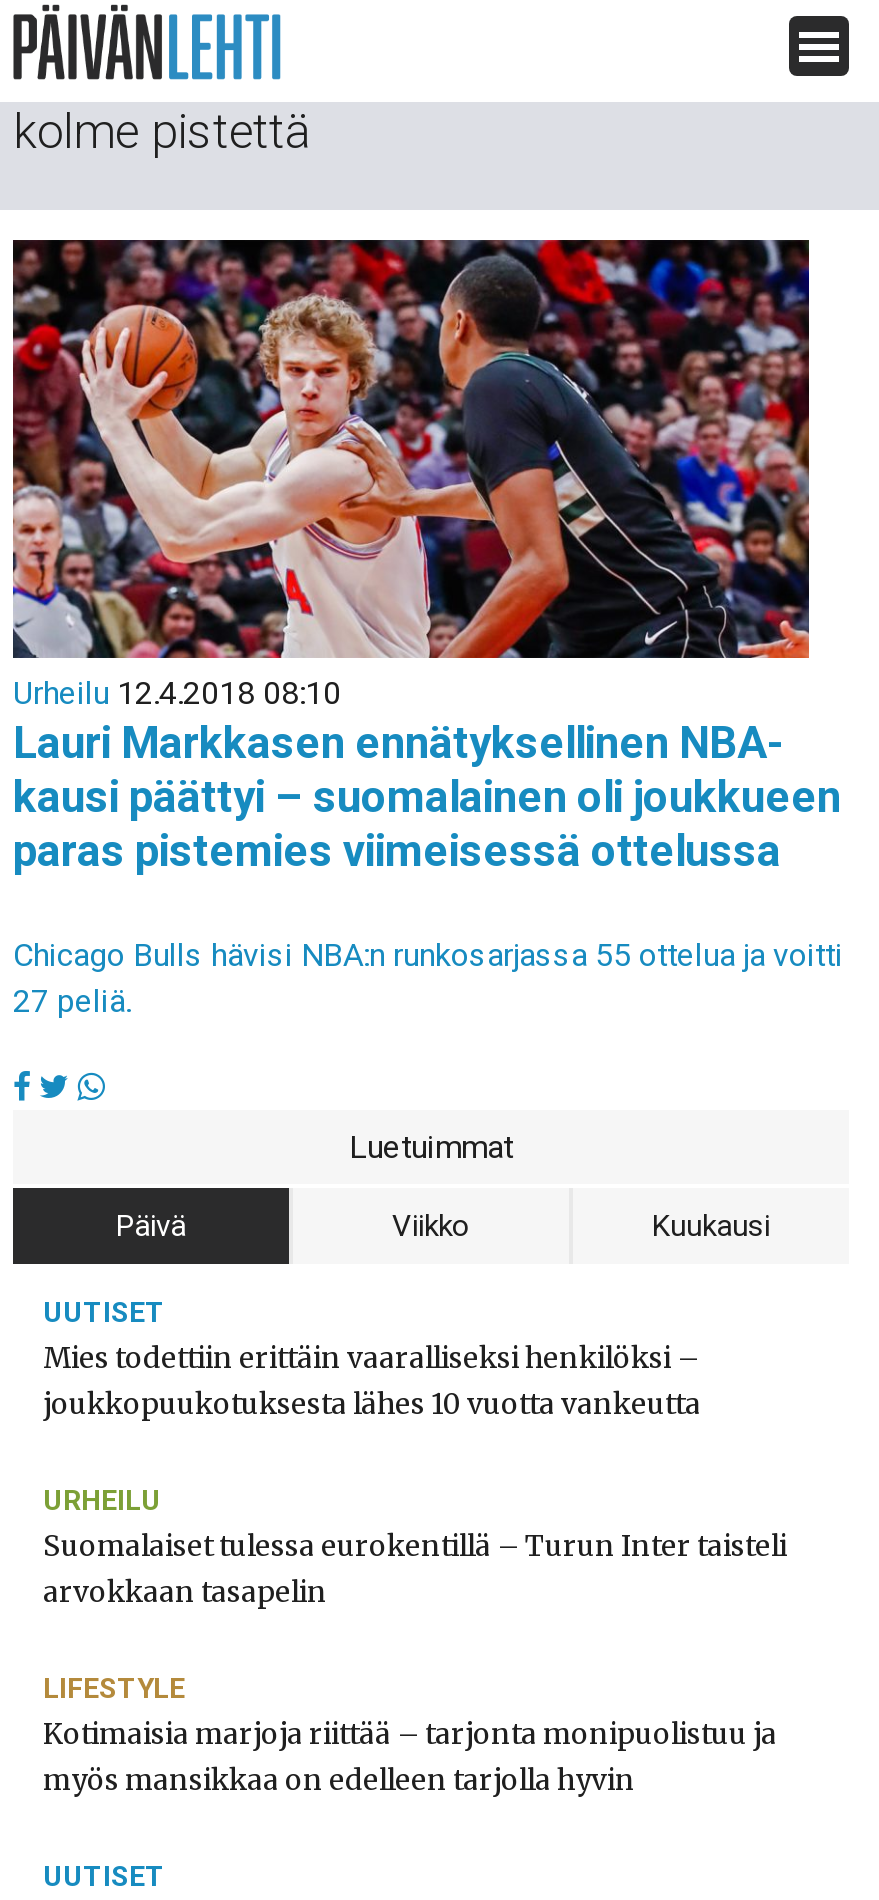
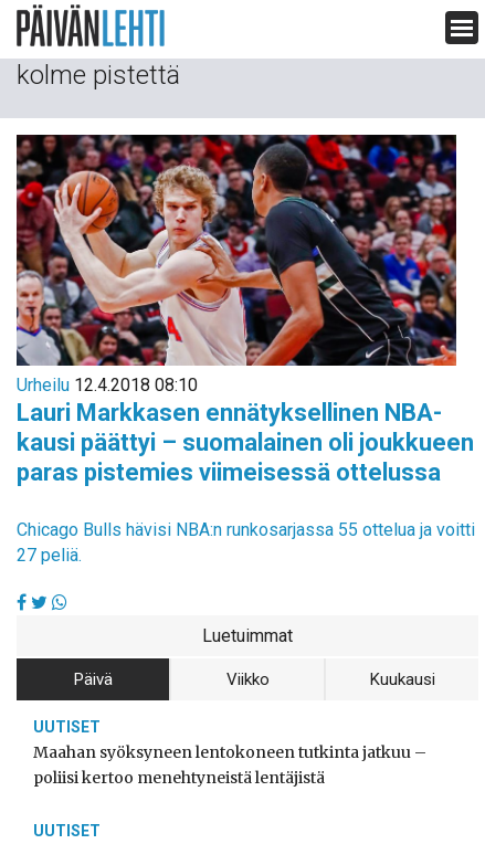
[43,1341,787,1799] Mies todettiin erittäin vaaralliseksi henkilöksi – | joukkopuukotuksesta lähes 10 vuotta vankeutta | URHEILU | Suomalaiset tulessa eurokentillä – Turun Inter taisteli | arvokkaan tasapelin | LIFESTYLE | Kotimaisia marjoja riittää – tarjonta monipuolistuu ja | myös mansikkaa on edelleen tarjolla hyvin -> [33,743,426,788] Maahan syöksyneen lentokoneen tutkinta jatkuu – | poliisi kertoo menehtyneistä lentäjistä

